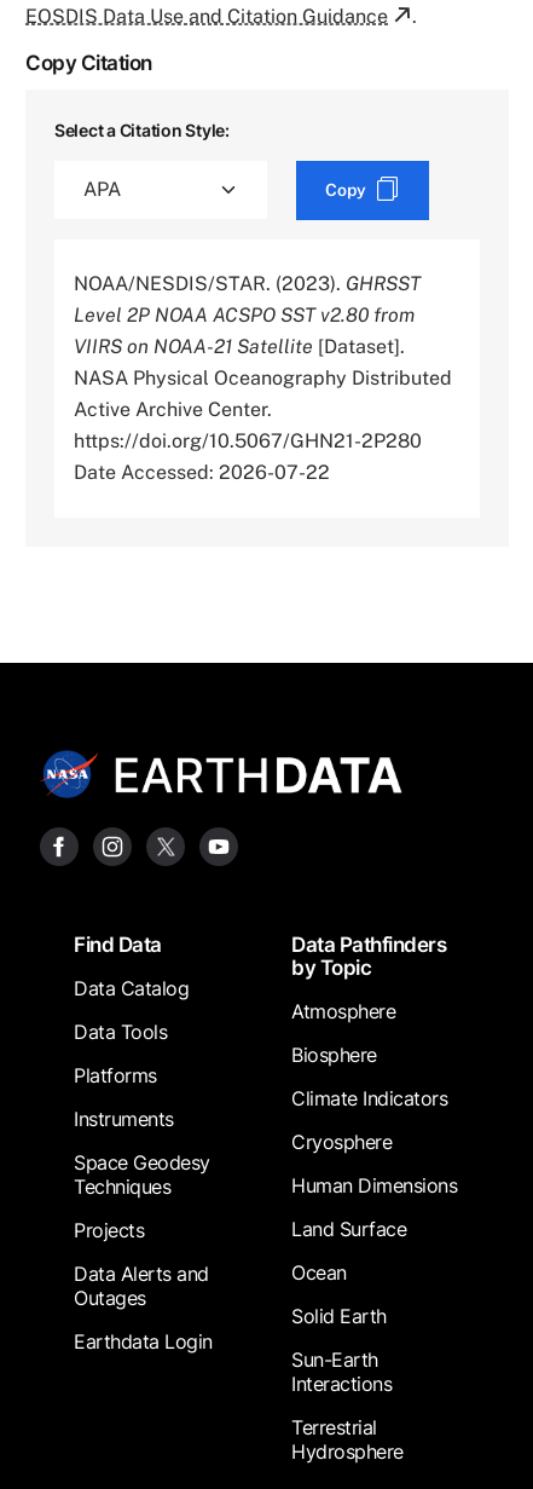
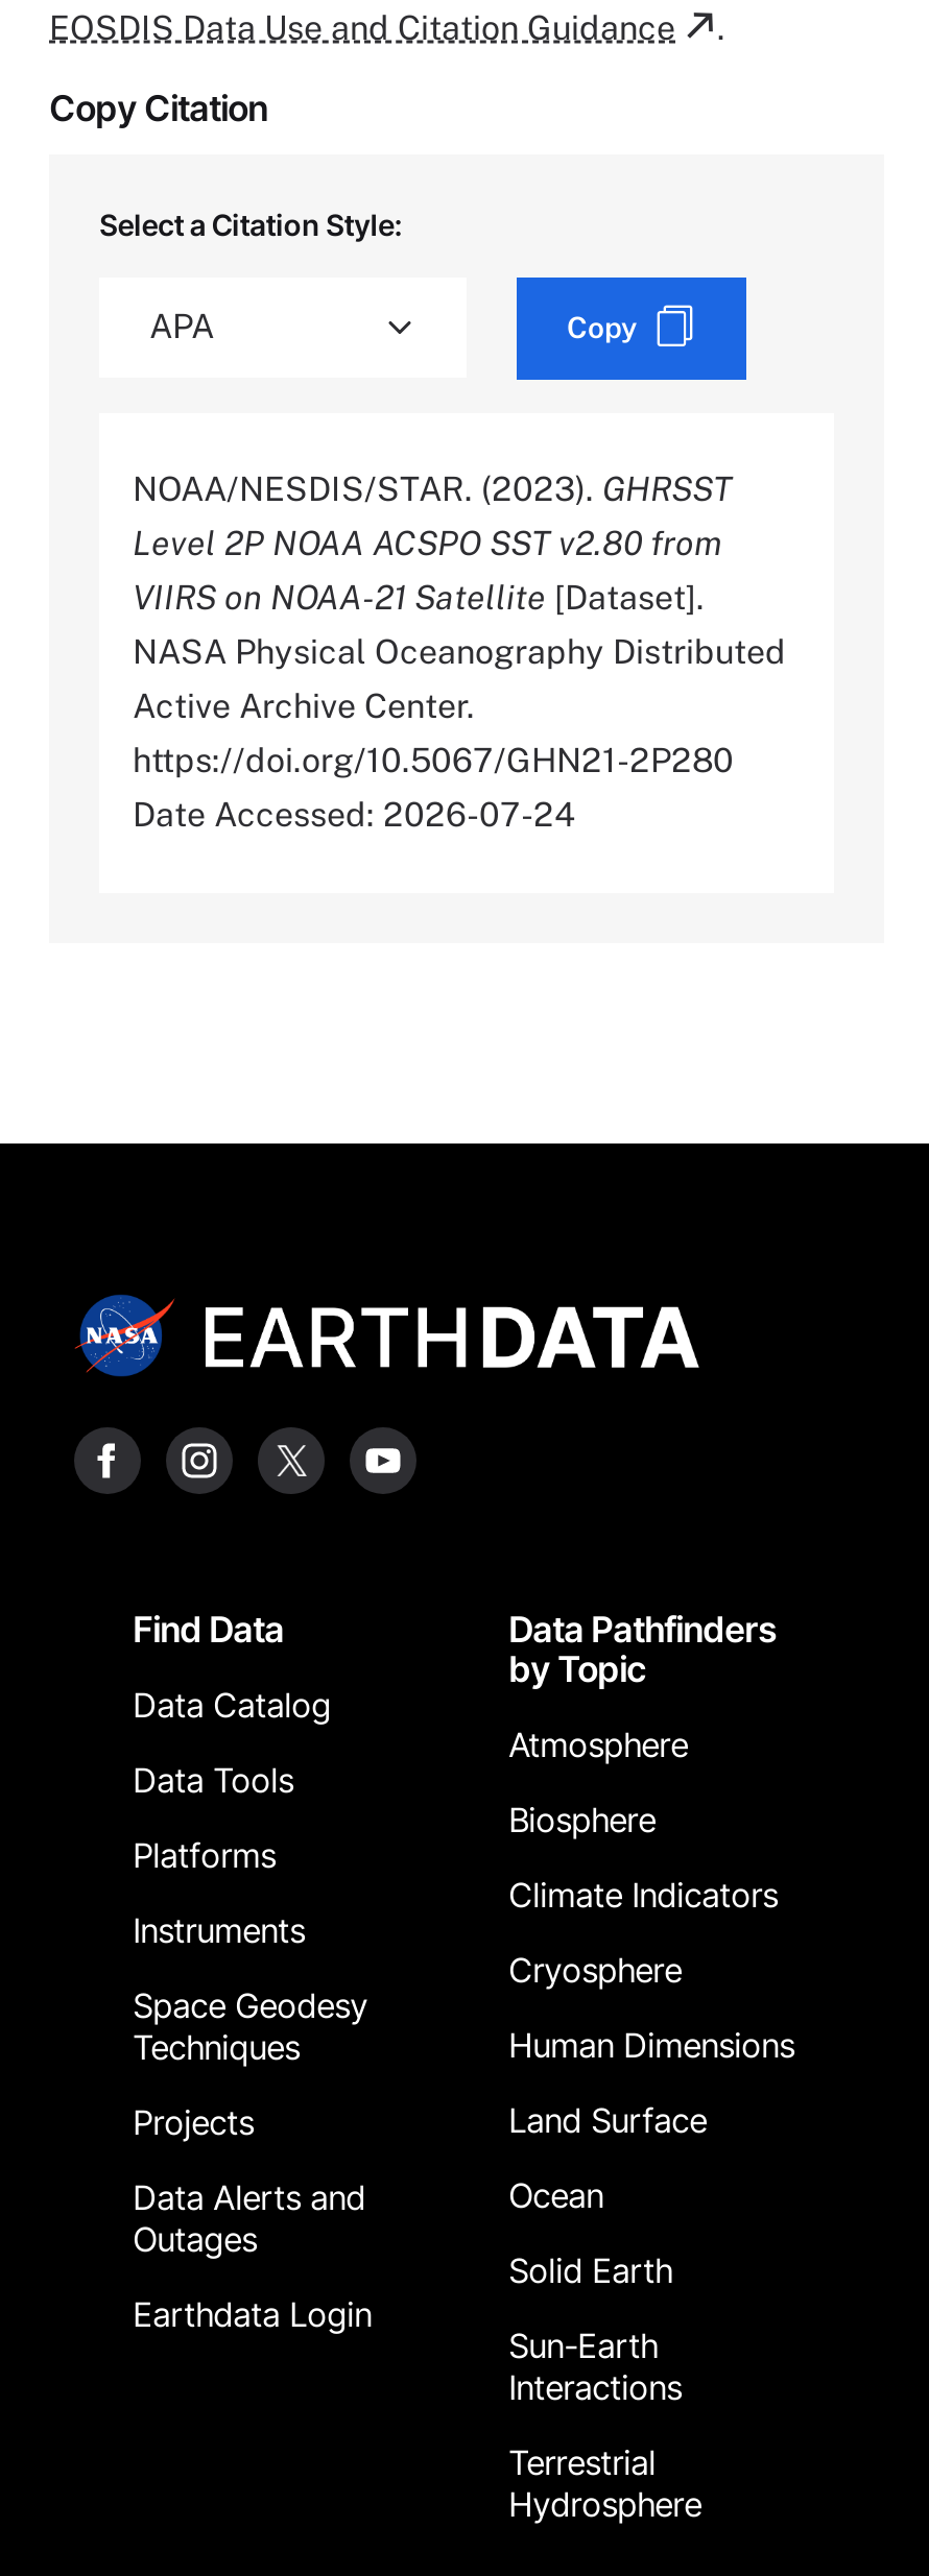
[74,461,330,484] Date Accessed: 2026-07-22 -> [133,795,575,835] Date Accessed: 2026-07-24

